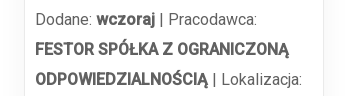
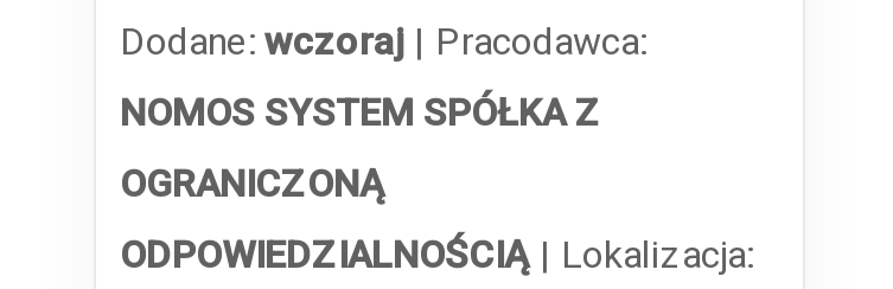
[35,40,289,59] FESTOR SPÓŁKA Z OGRANICZONĄ -> [120,90,601,206] NOMOS SYSTEM SPÓŁKA Z | OGRANICZONĄ

